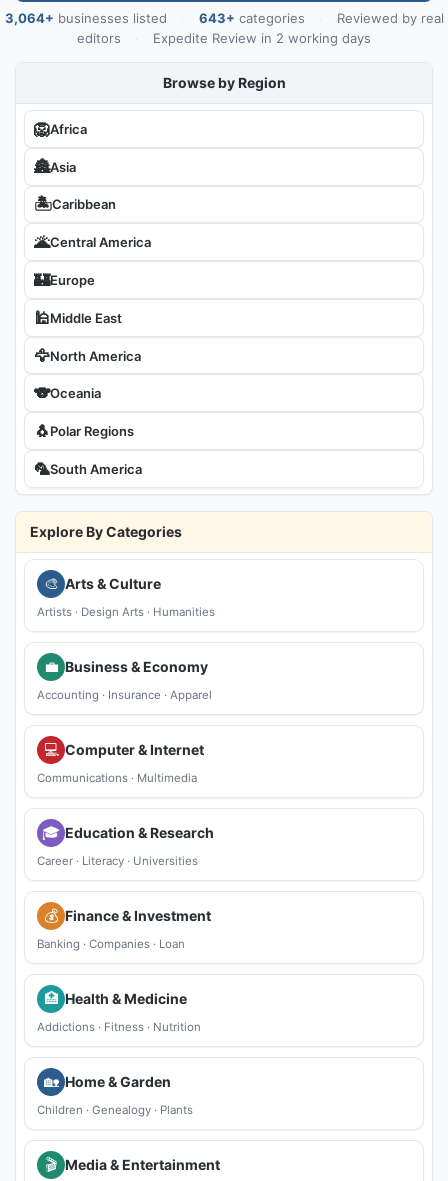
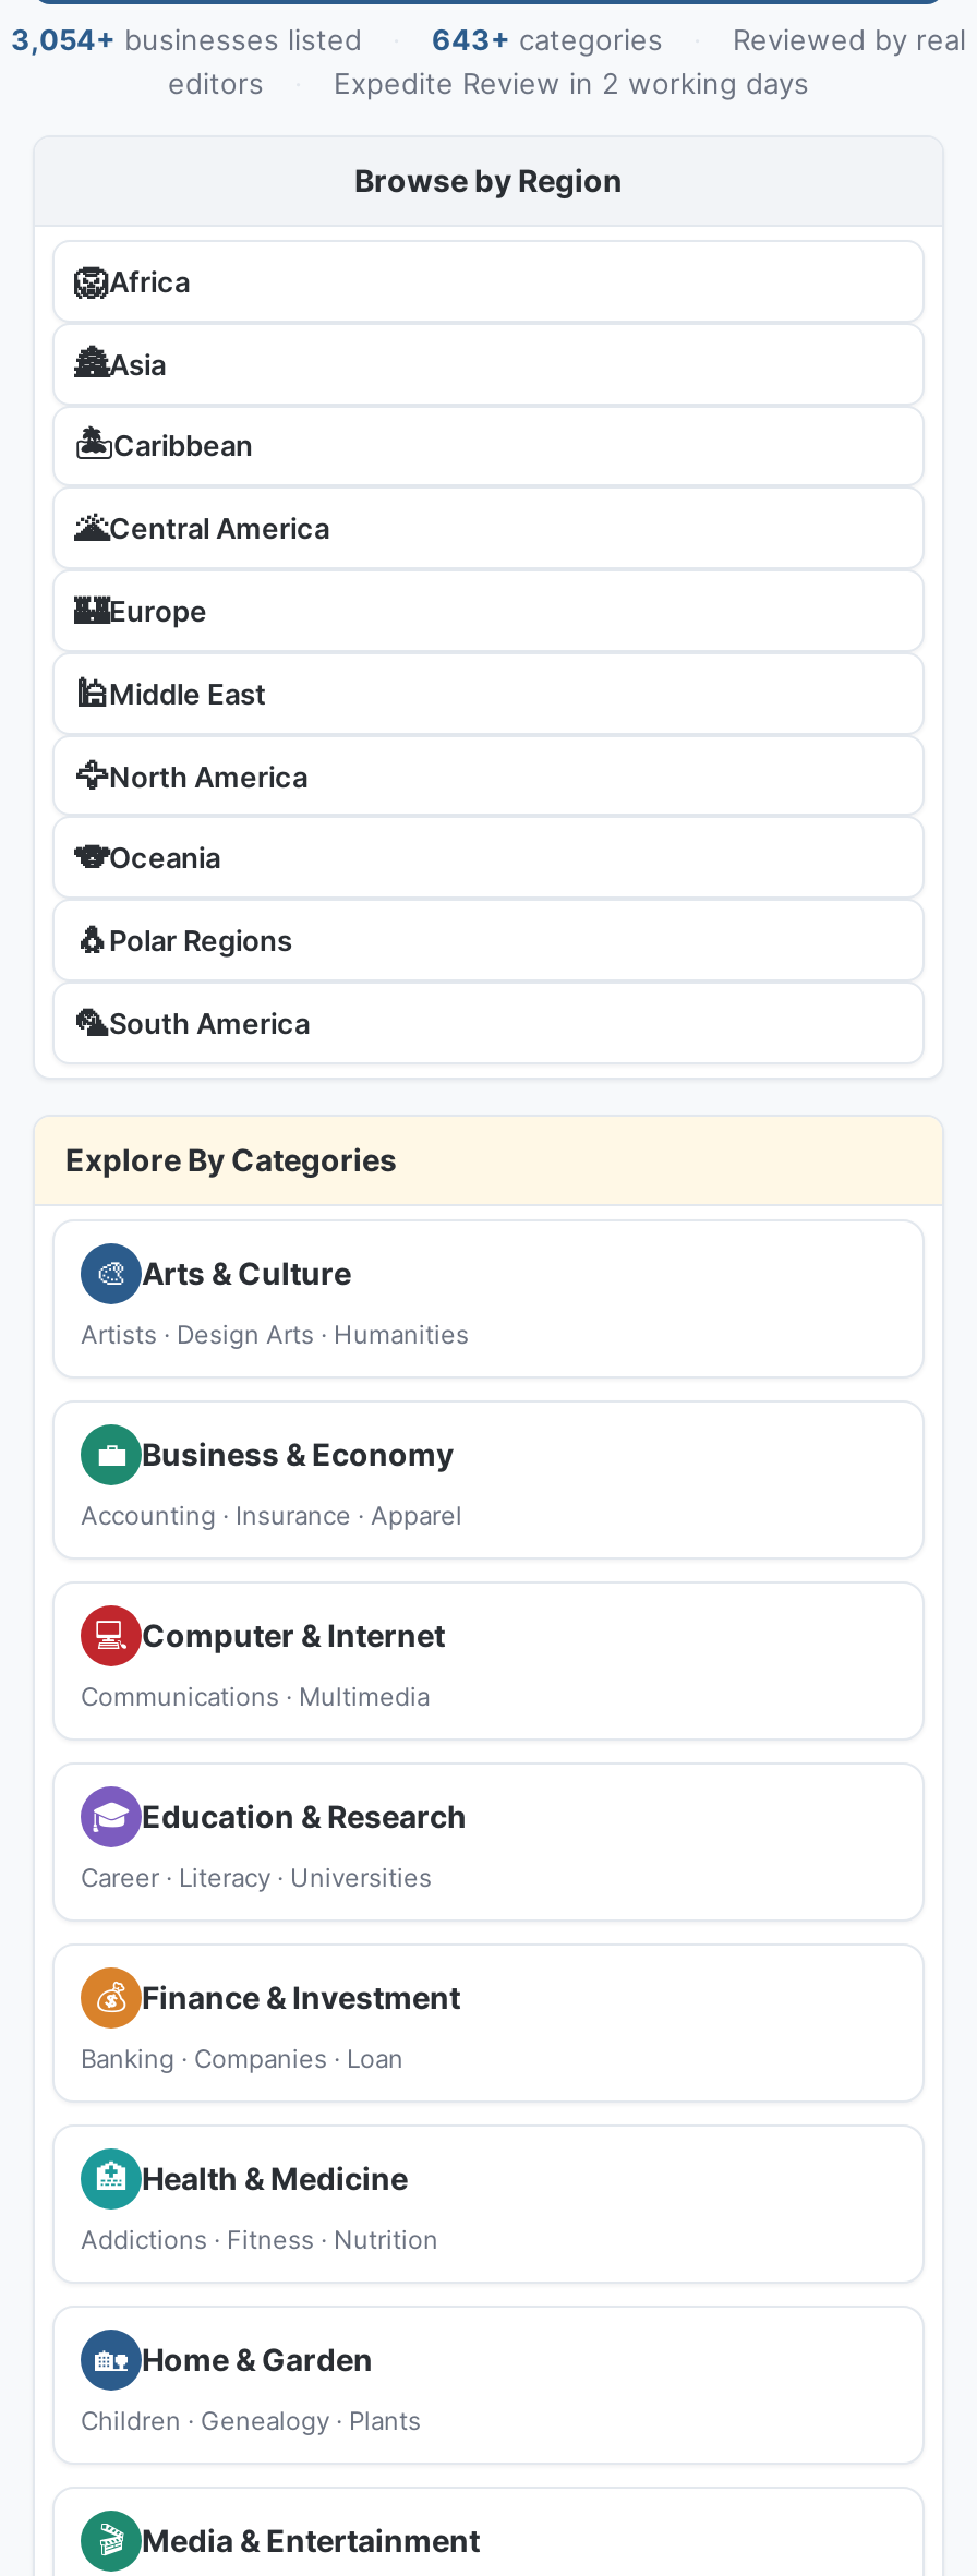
[4,10,166,26] 3,064+ businesses listed -> [11,22,362,57] 3,054+ businesses listed

